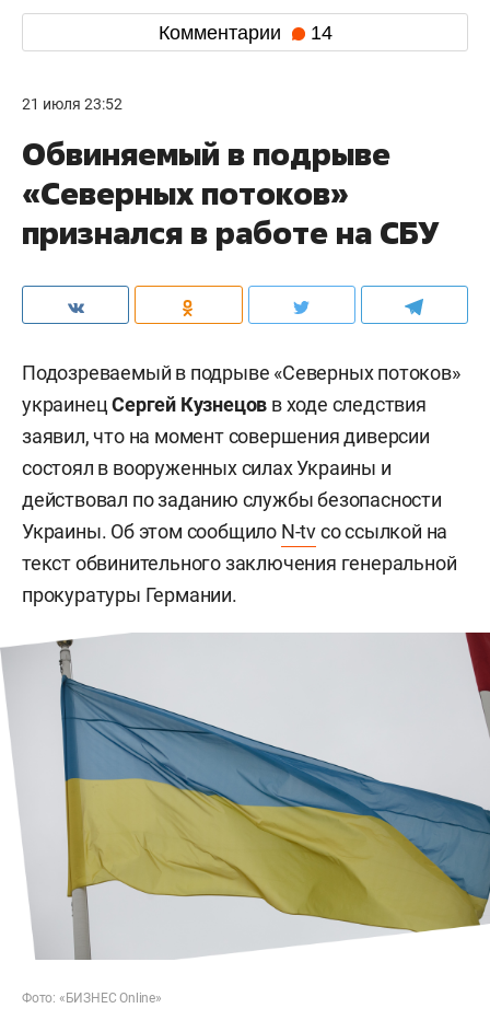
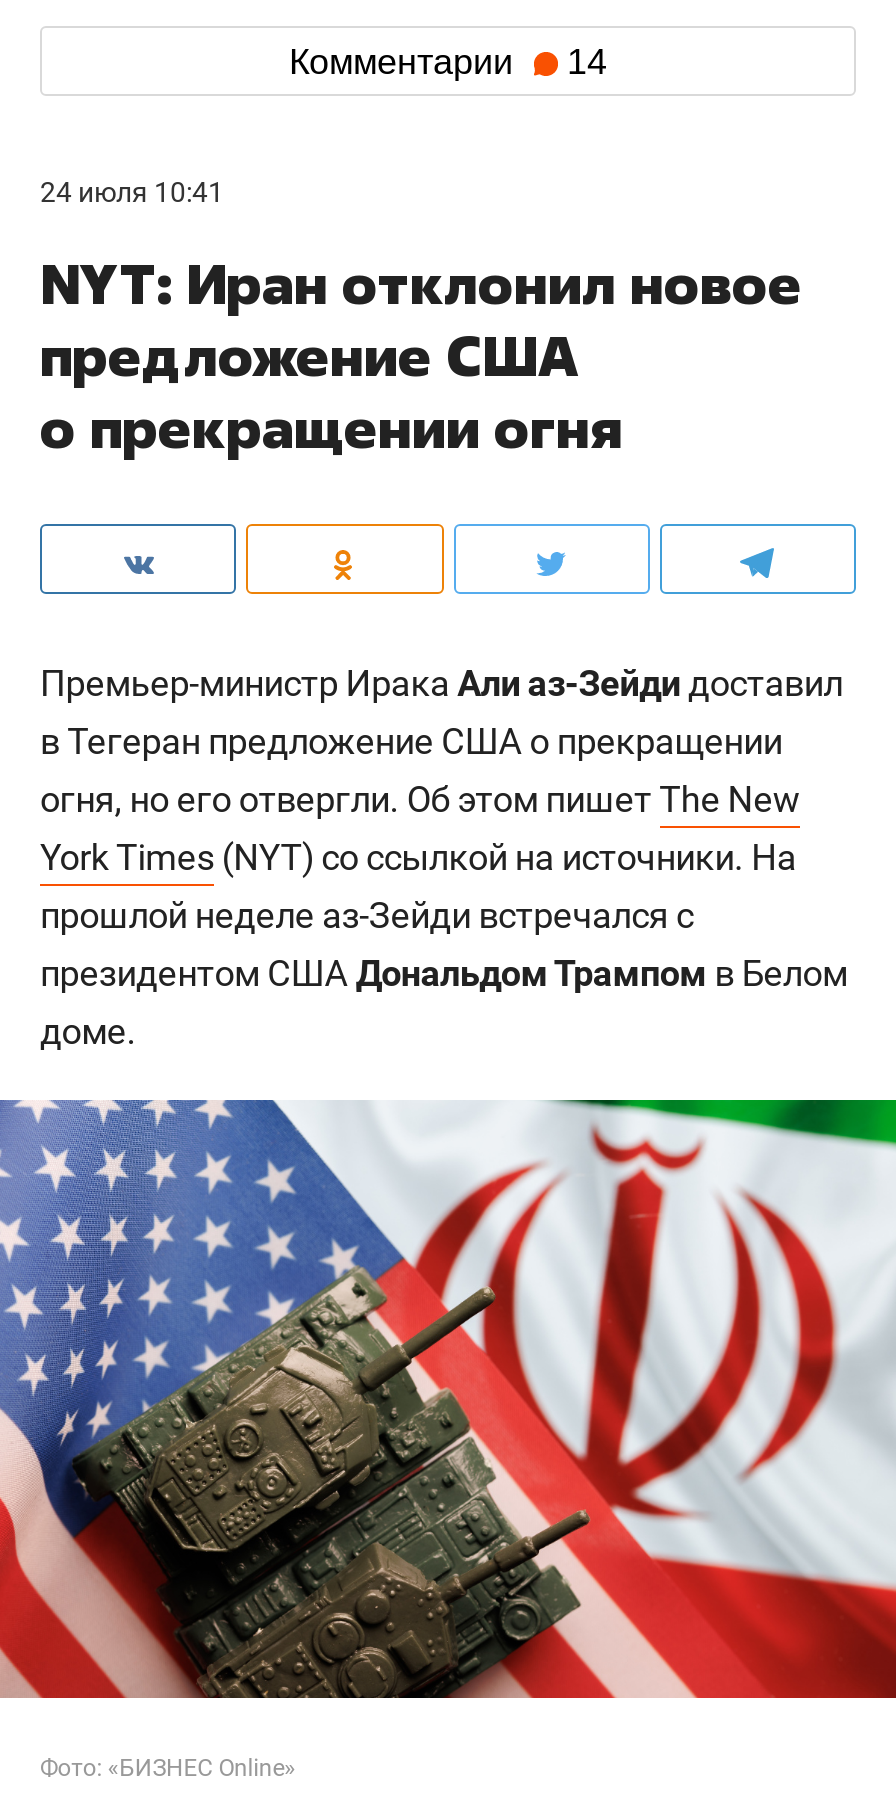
[22,95,122,113] 21 июля 23:52 -> [40,176,224,208] 24 июля 10:41
[22,134,439,253] Обвиняемый в подрыве | «Северных потоков» | признался в работе на СБУ -> [40,246,802,464] NYT: Иран отклонил новое | предложение США | о прекращении огня
[22,361,460,606] Подозреваемый в подрыве «Северных потоков» | украинец Сергей Кузнецов в ходе следствия | заявил, что на момент совершения диверсии | состоял в вооруженных силах Украины и | действовал по заданию службы безопасности | Украины. Об этом сообщило N-tv со ссылкой на | текст обвинительного заключения генеральной | прокуратуры Германии. -> [40,662,848,1052] Премьер-министр Ирака Али аз-Зейди доставил | в Тегеран предложение США о прекращении | огня, но его отвергли. Об этом пишет The New | York Times (NYT) со ссылкой на источники. На | прошлой неделе аз-Зейди встречался с | президентом США Дональдом Трампом в Белом | доме.
[3,631,487,960] [image] -> [6,1098,890,1700] [image]

